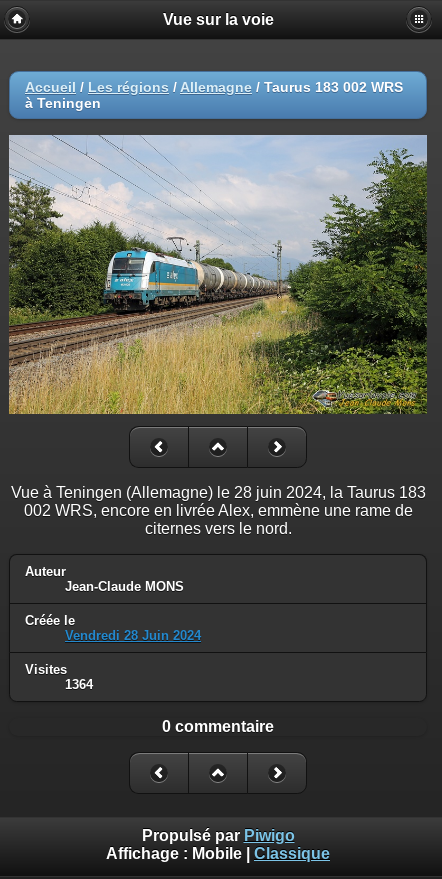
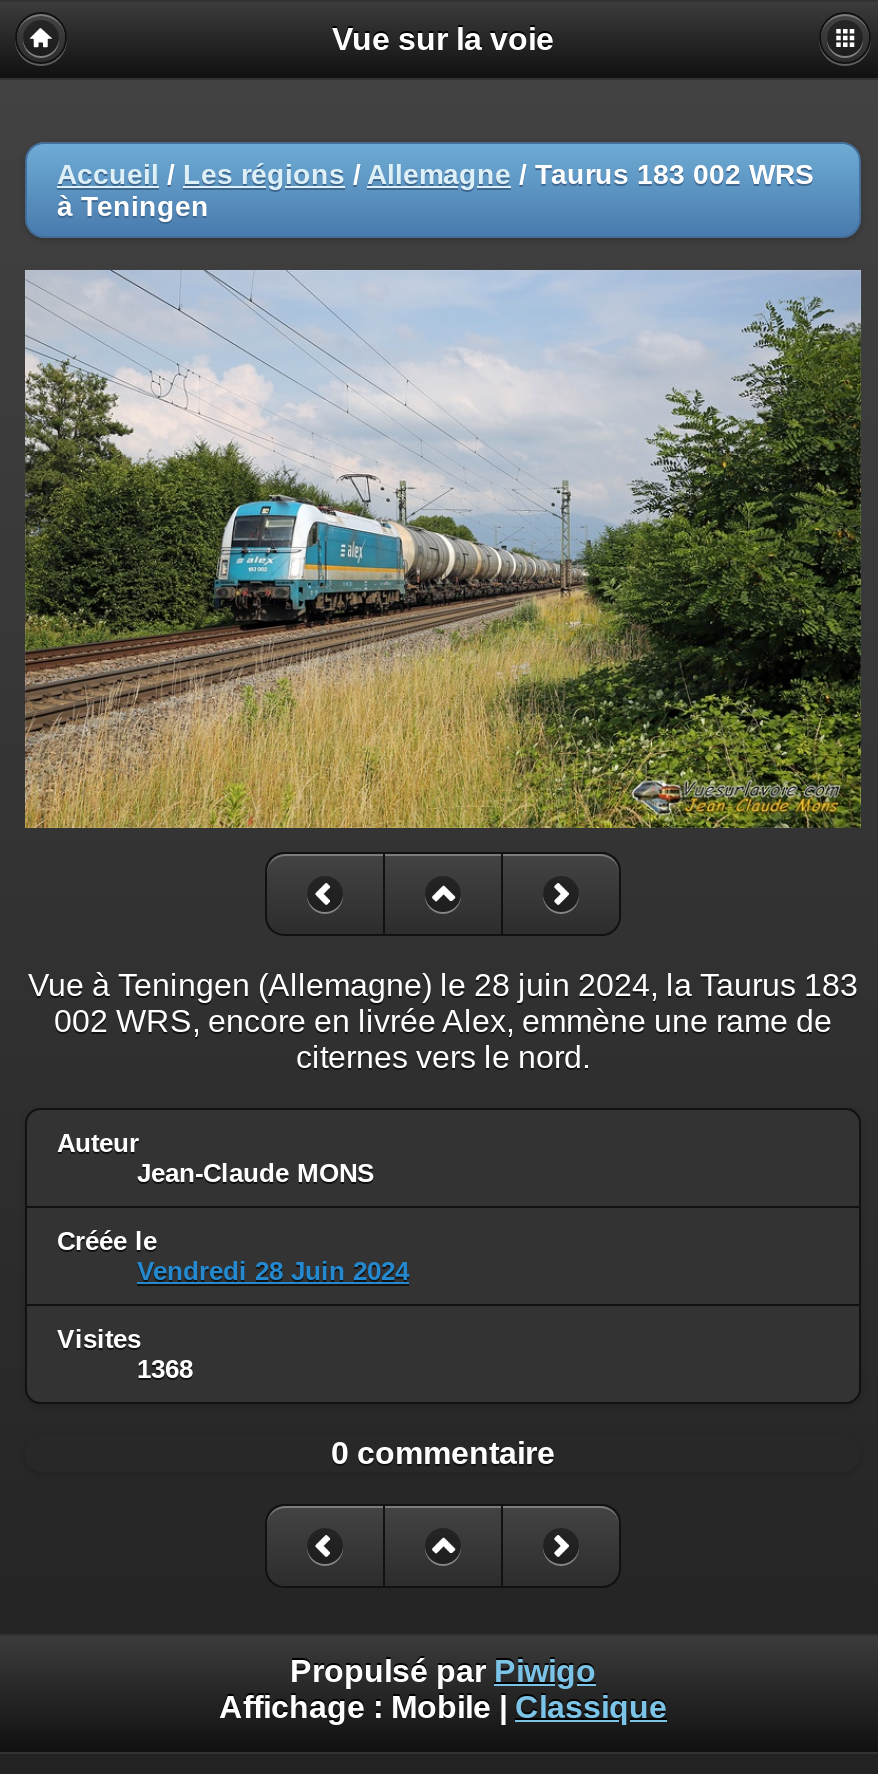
[65,677,93,692] 1364 -> [137,1353,193,1383] 1368

